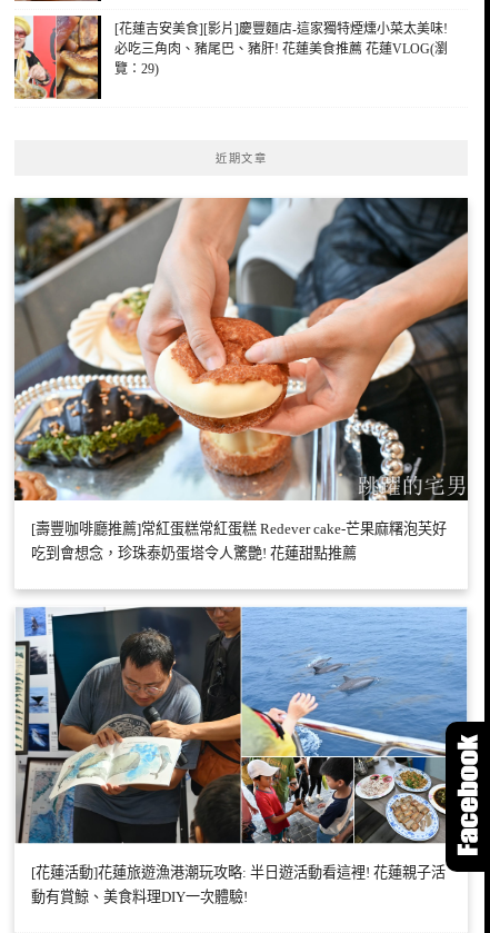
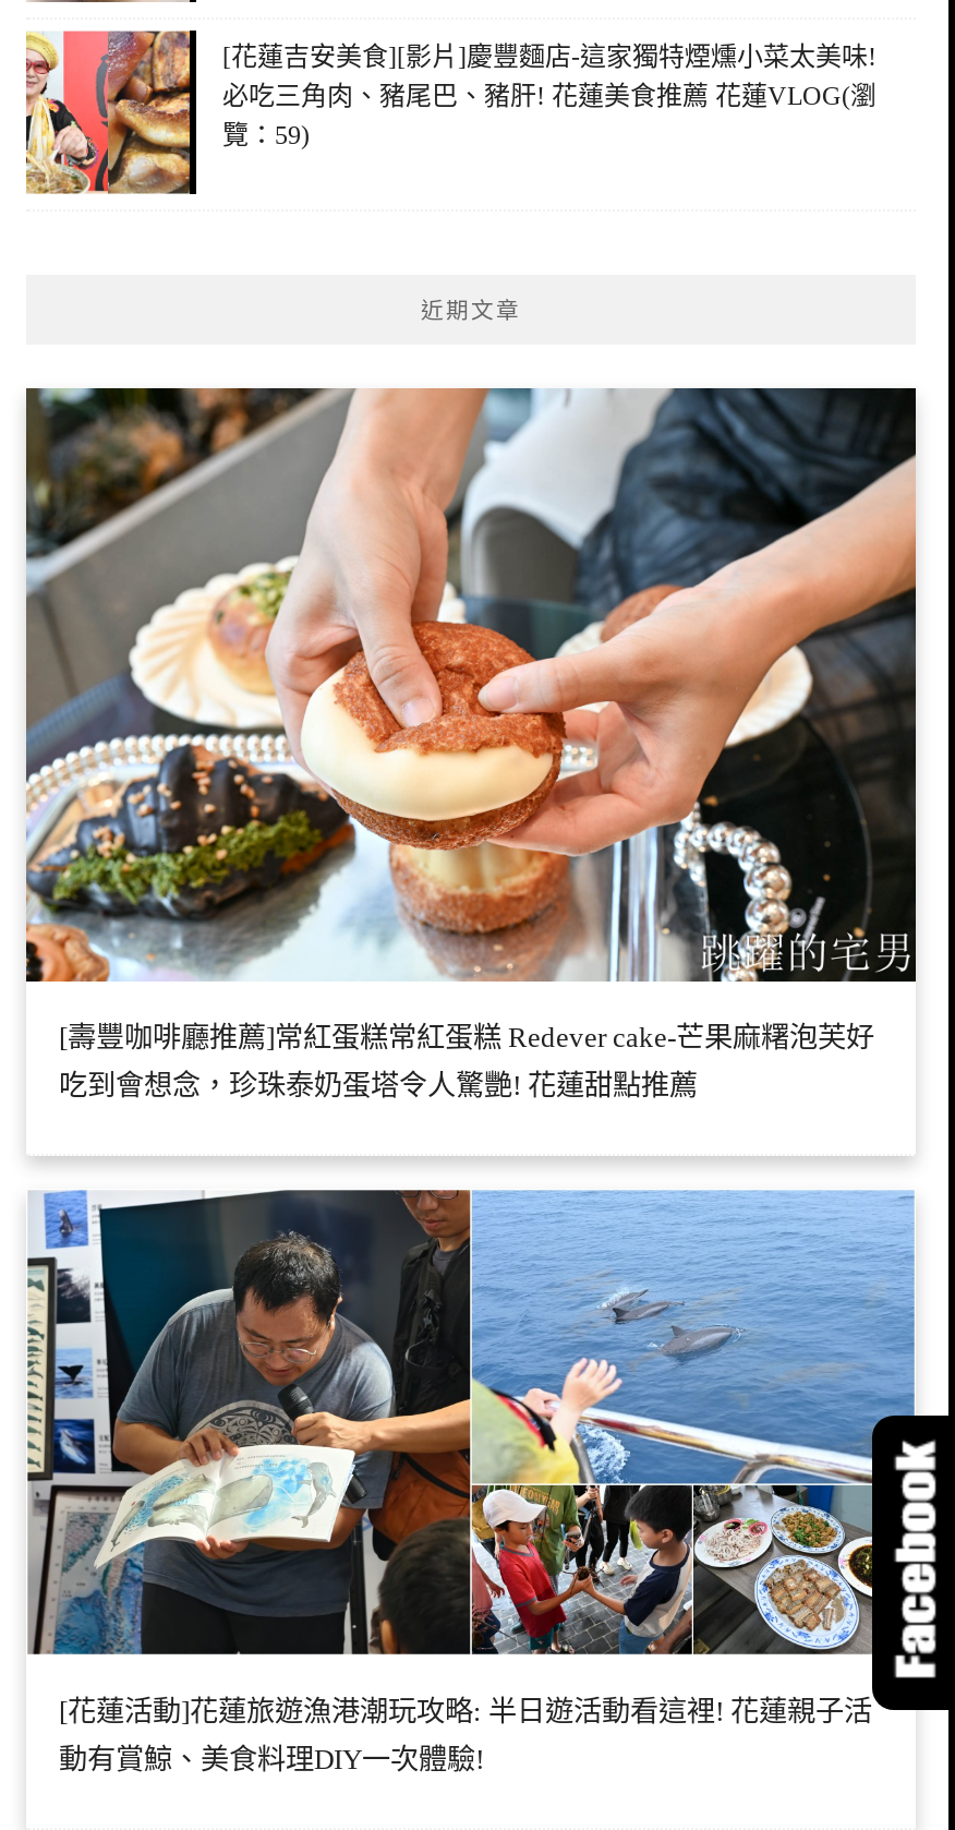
[114,62,159,77] 覽：29) -> [222,121,310,152] 覽：59)

